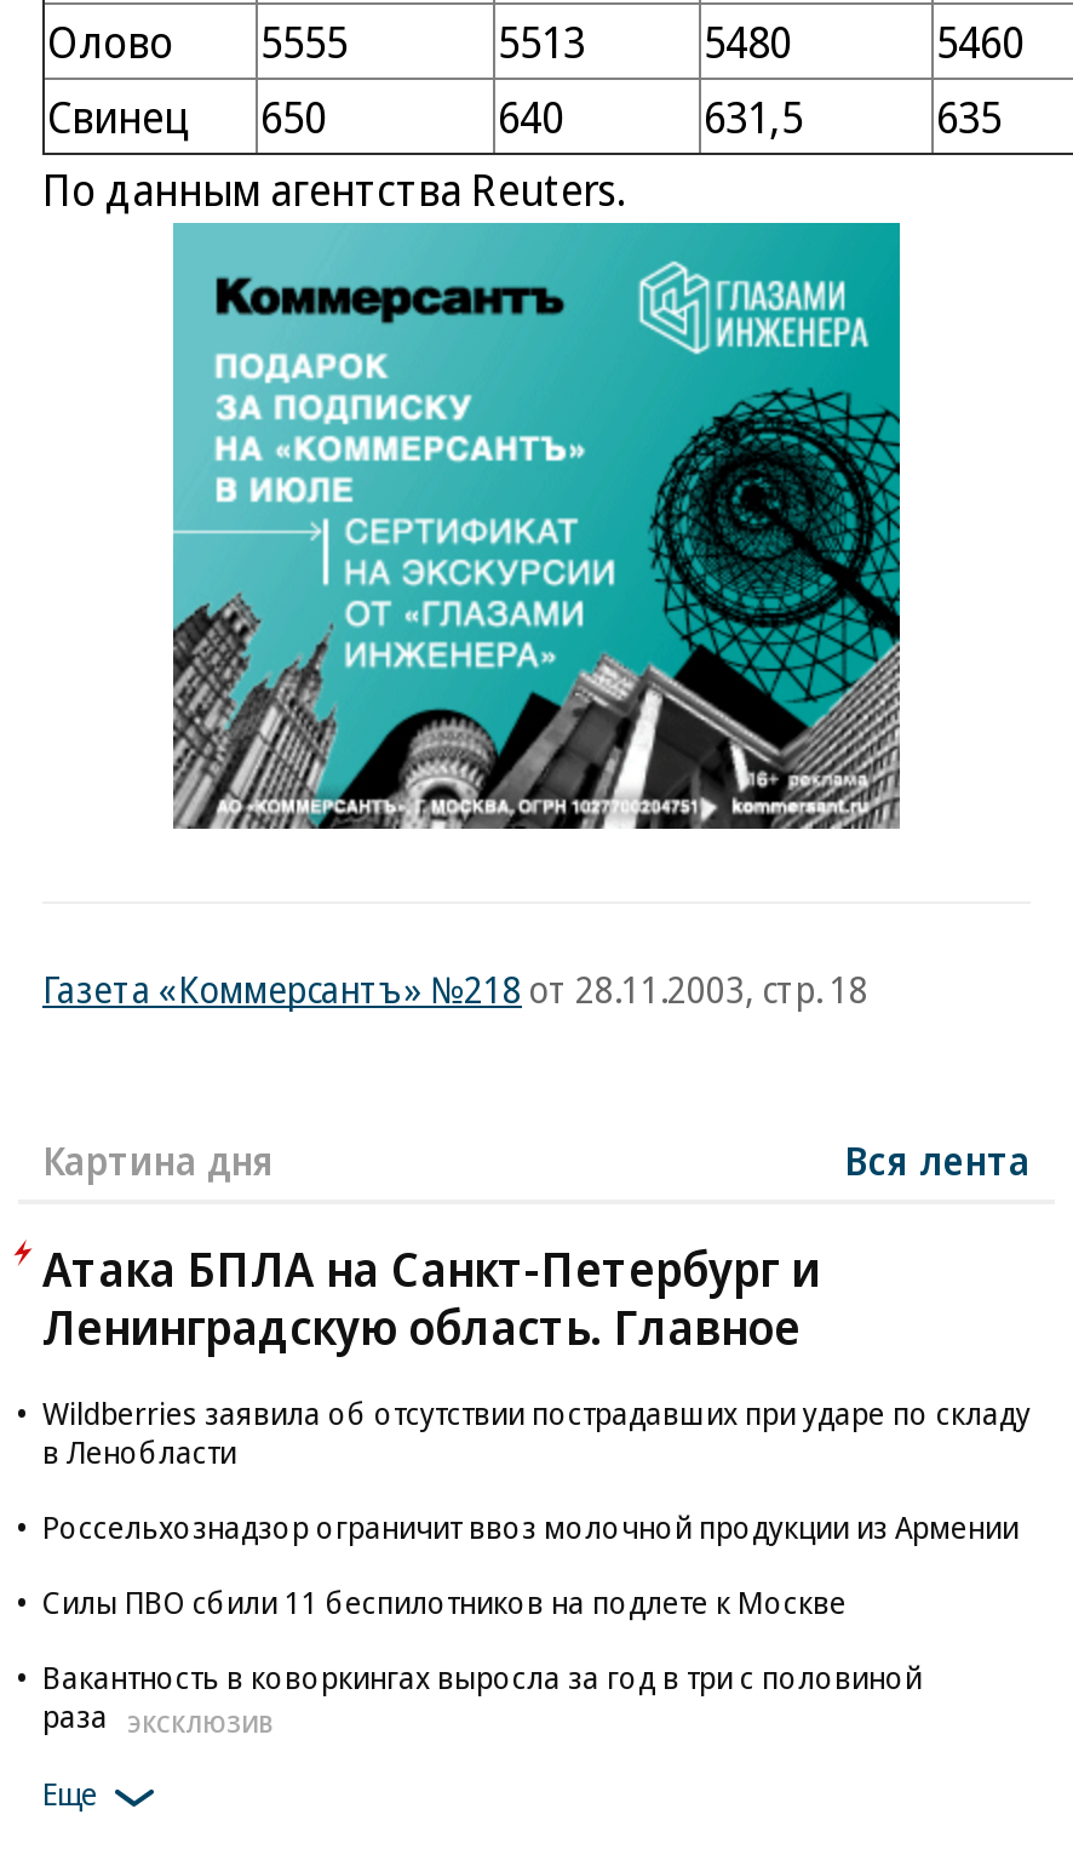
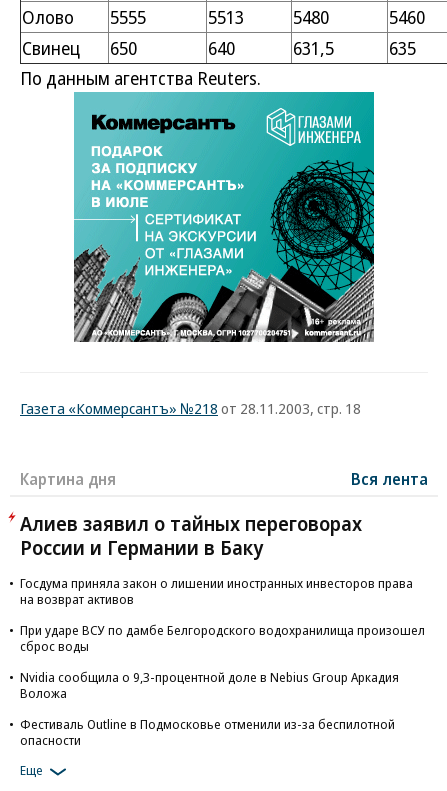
[42,1236,820,1359] Атака БПЛА на Санкт-Петербург и | Ленинградскую область. Главное -> [20,510,362,561] Алиев заявил о тайных переговорах | России и Германии в Баку
[42,1391,1031,1473] Wildberries заявила об отсутствии пострадавших при ударе по складу | в Ленобласти -> [20,574,413,608] Госдума приняла закон о лишении иностранных инвесторов права | на возврат активов
[42,1505,1019,1548] Россельхознадзор ограничит ввоз молочной продукции из Армении -> [20,621,425,655] При ударе ВСУ по дамбе Белгородского водохранилища произошел | сброс воды
[42,1580,847,1624] Силы ПВО сбили 11 беспилотников на подлете к Москве -> [20,668,399,702] Nvidia сообщила о 9,3-процентной доле в Nebius Group Аркадия | Воложа
[42,1655,922,1739] Вакантность в коворкингах выросла за год в три с половиной | раза ЭКСКЛЮЗИВ -> [20,715,395,749] Фестиваль Outline в Подмосковье отменили из-за беспилотной | опасности

